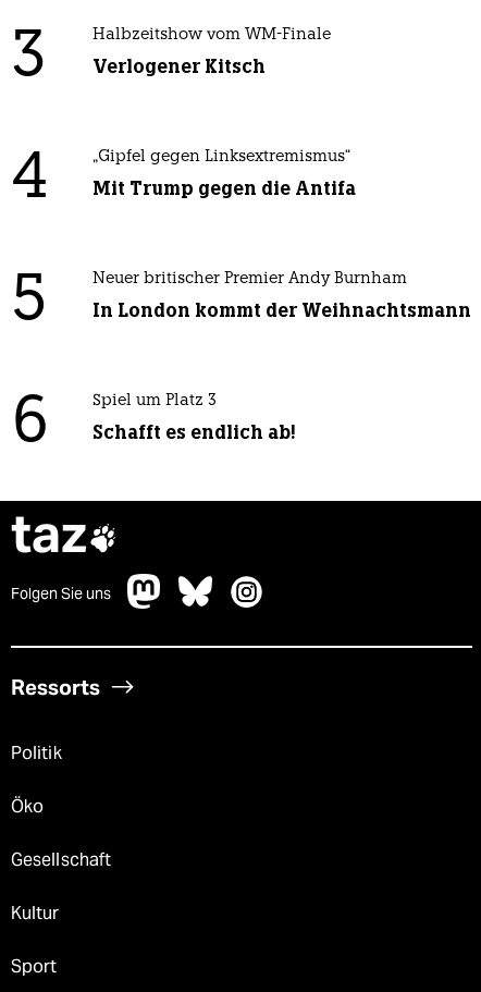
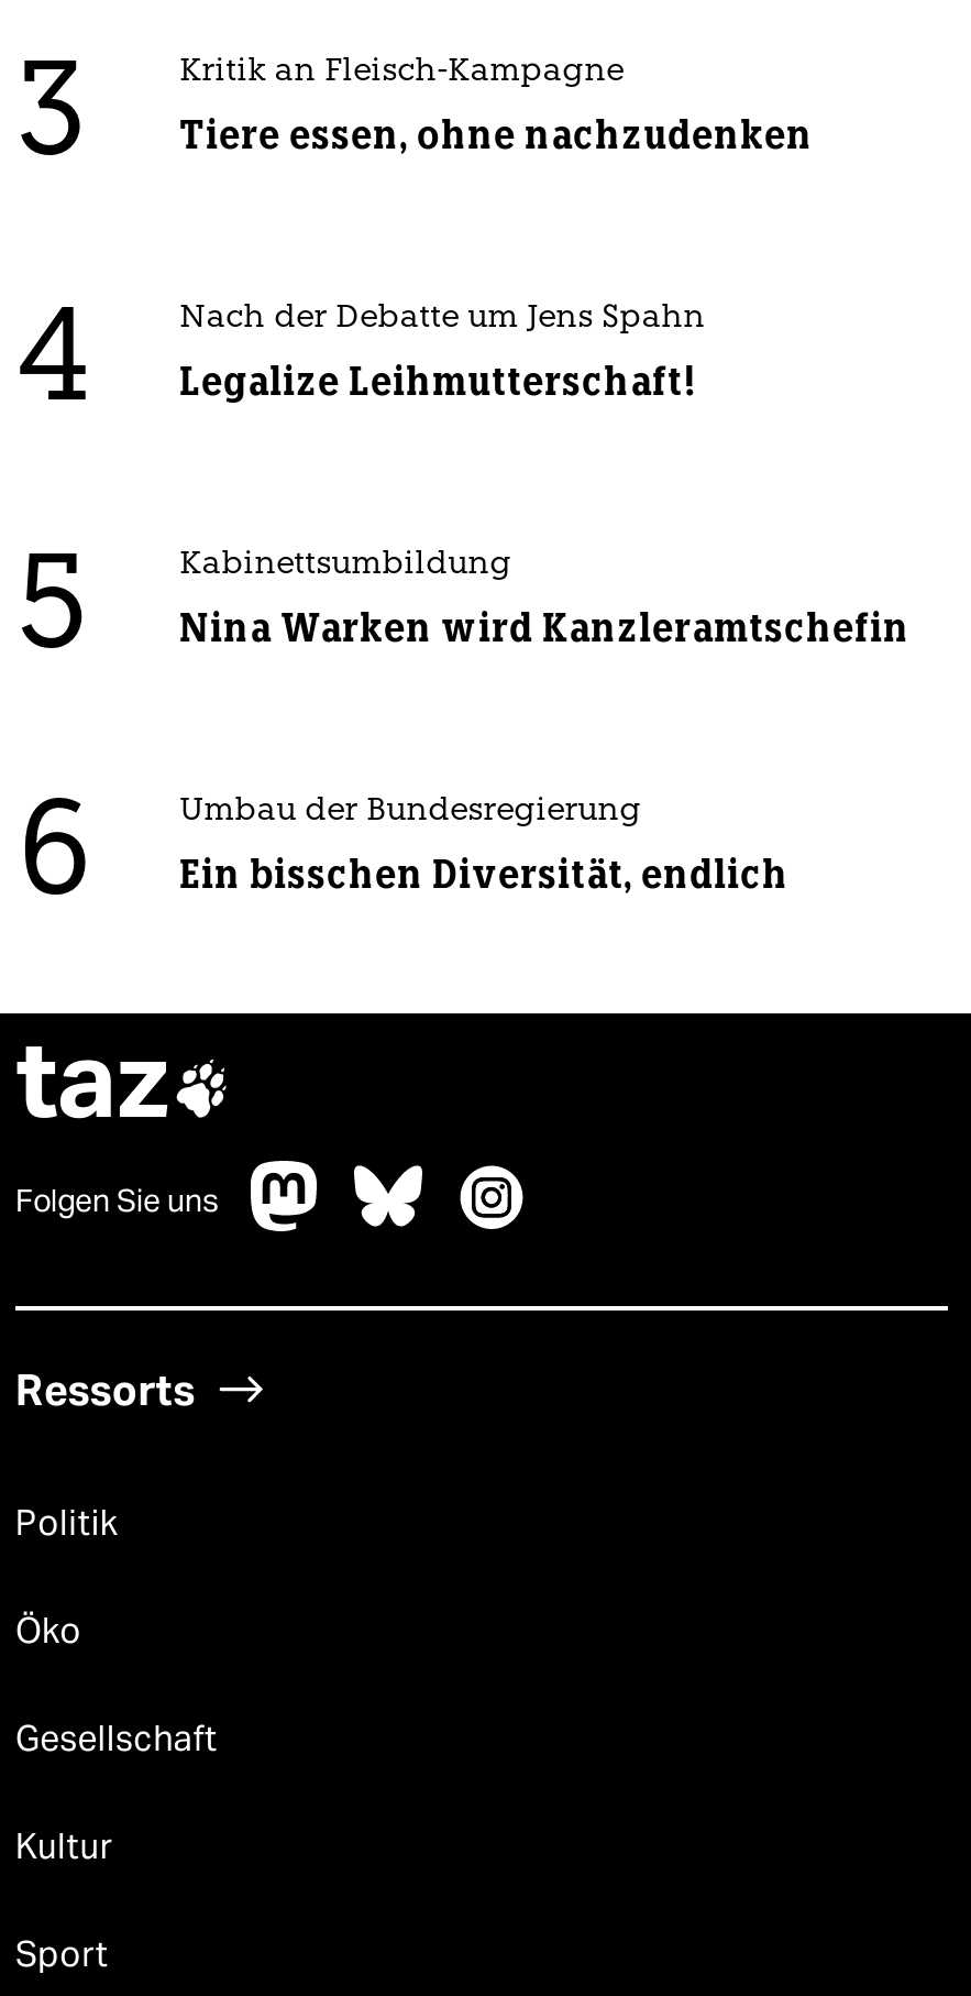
[92,27,330,44] Halbzeitshow vom WM-Finale -> [180,56,624,89] Kritik an Fleisch-Kampagne
[92,55,265,79] Verlogener Kitsch -> [180,111,813,160] Tiere essen, ohne nachzudenken
[92,149,350,166] „Gipfel gegen Linksextremismus“ -> [180,303,705,336] Nach der Debatte um Jens Spahn
[92,177,356,200] Mit Trump gegen die Antifa -> [180,358,694,406] Legalize Leihmutterschaft!
[92,271,407,288] Neuer britischer Premier Andy Burnham -> [180,549,512,582] Kabinettsumbildung
[92,298,471,322] In London kommt der Weihnachtsmann -> [180,604,910,653] Nina Warken wird Kanzleramtschefin
[92,393,216,410] Spiel um Platz 3 -> [180,796,642,829] Umbau der Bundesregierung
[92,420,296,444] Schafft es endlich ab! -> [180,851,789,899] Ein bisschen Diversität, endlich

